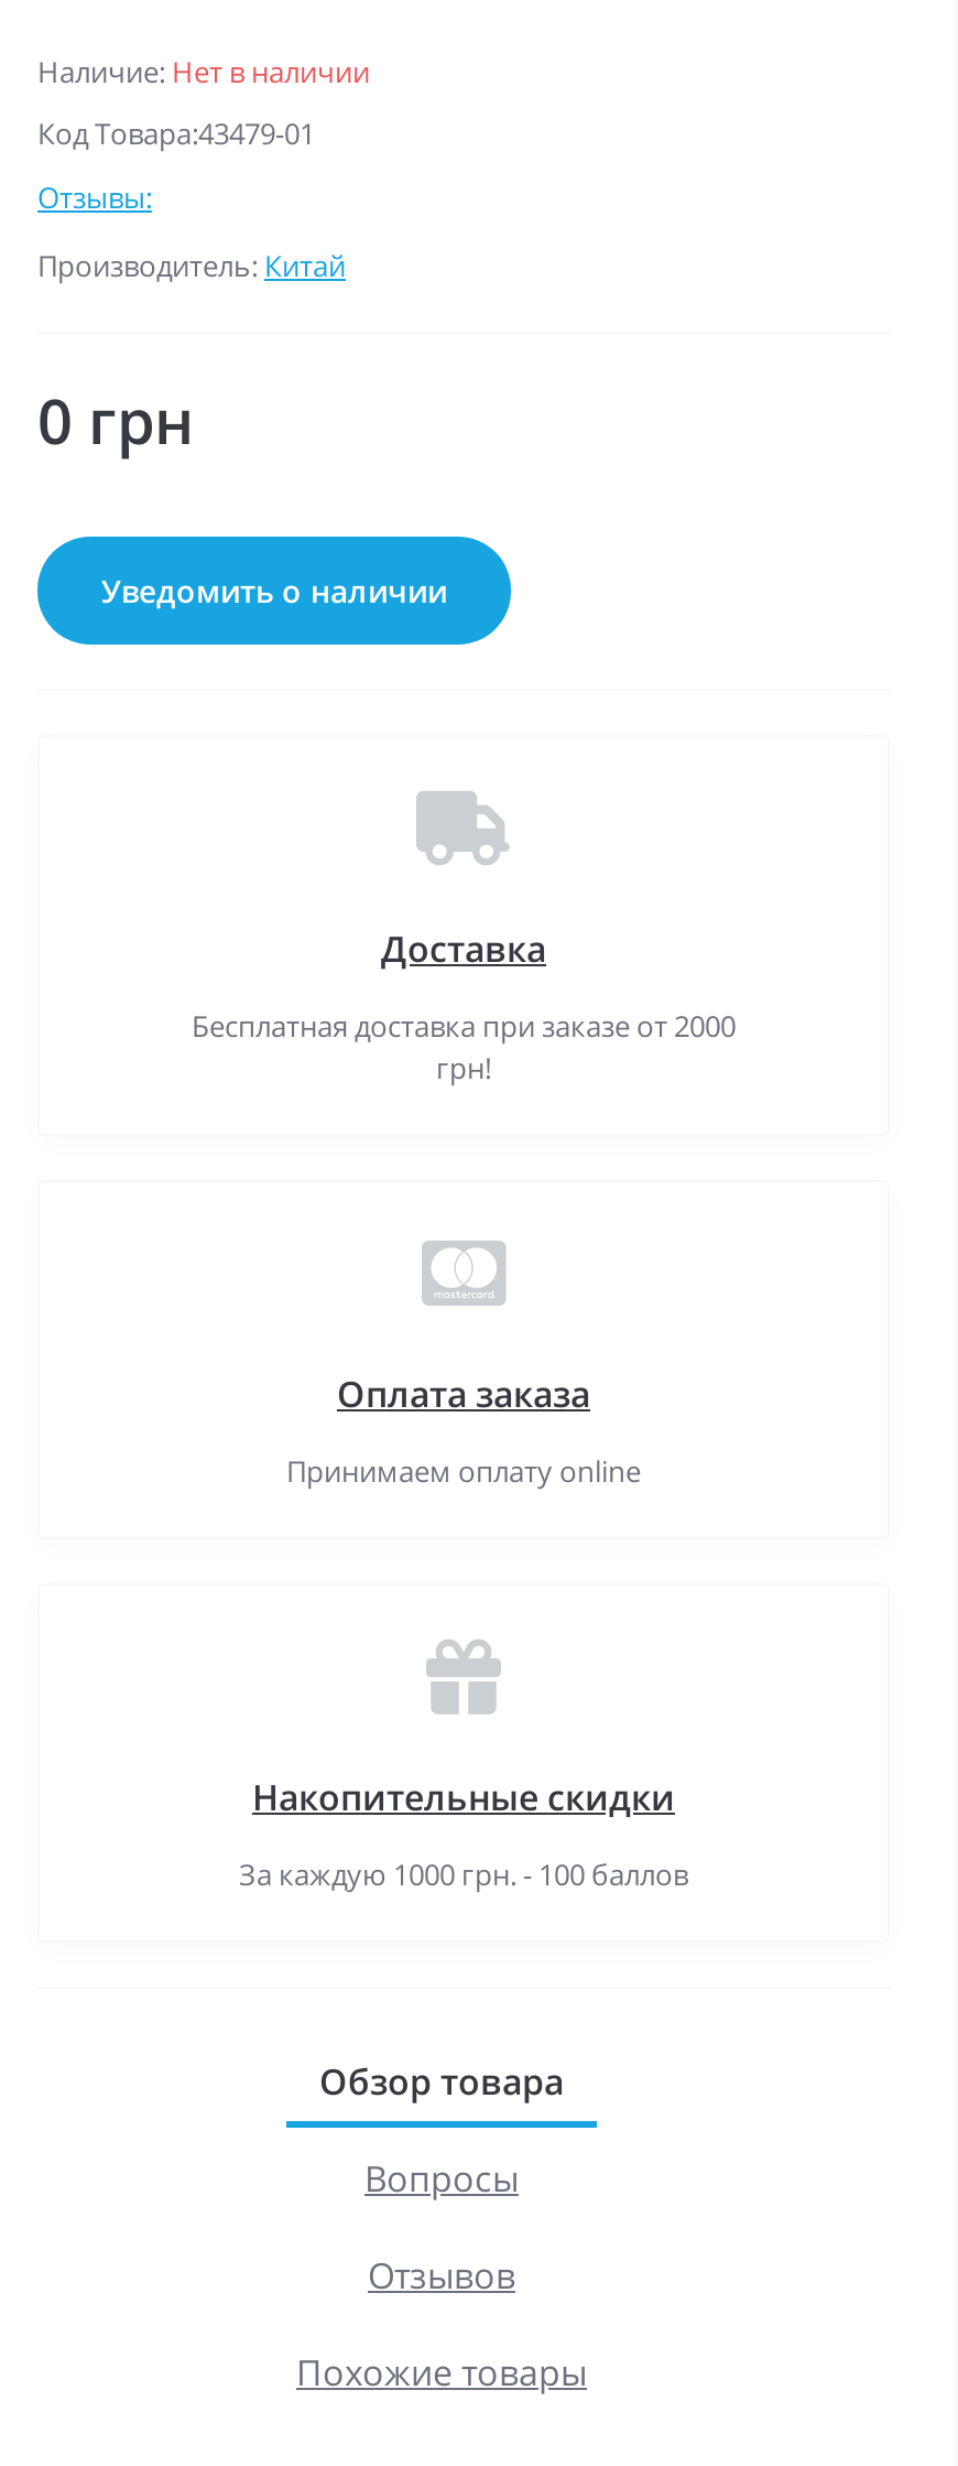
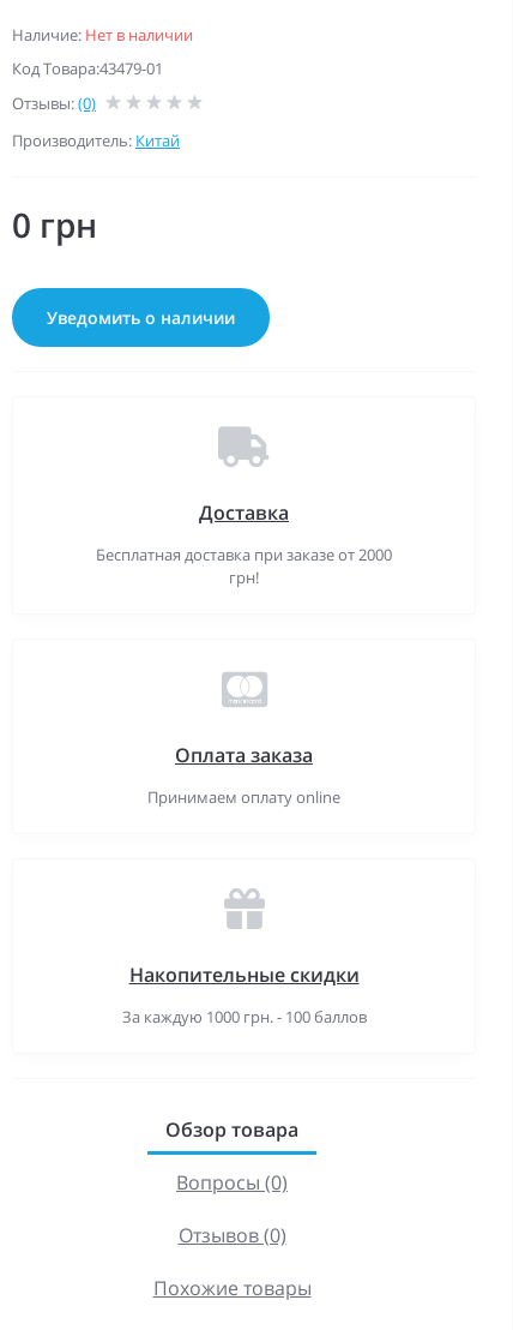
[37,178,152,218] Отзывы: -> [12,93,96,115] Отзывы:(0)
[364,2155,519,2204] Вопросы -> [176,1170,288,1196] Вопросы (0)
[368,2252,515,2300] Отзывов -> [178,1222,286,1249] Отзывов (0)

